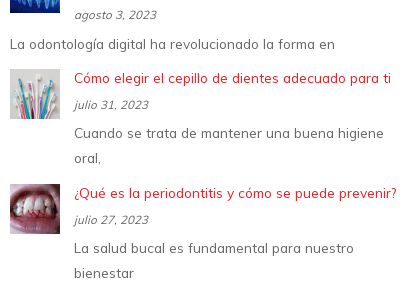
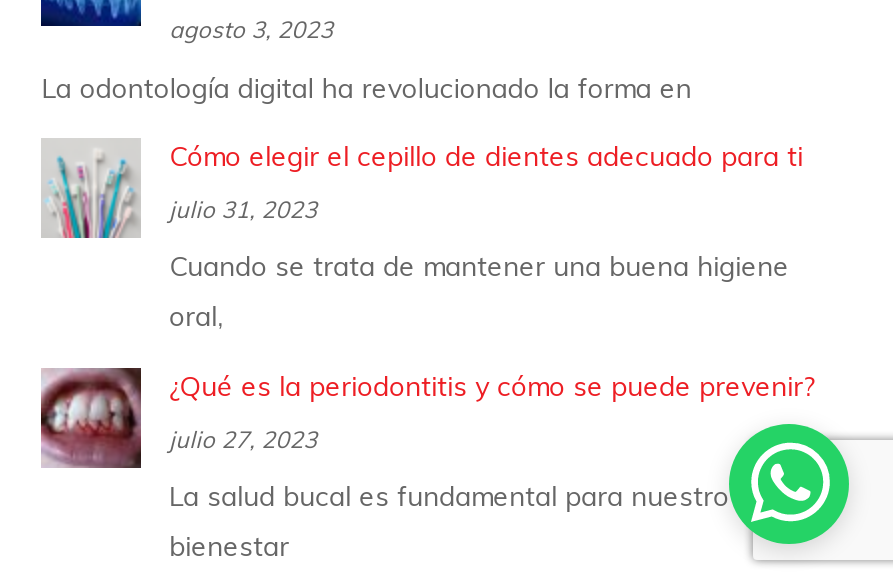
none -> [727,422,887,564] [image]

